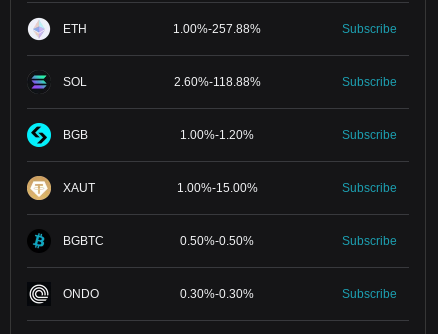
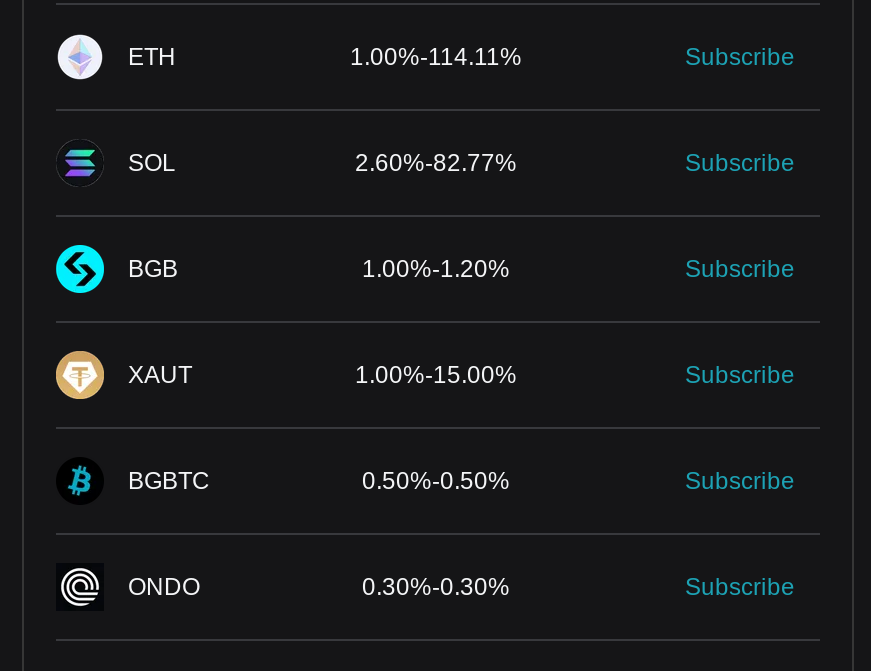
[173,22,261,36] 1.00%-257.88% -> [350,42,522,70] 1.00%-114.11%
[173,75,260,89] 2.60%-118.88% -> [355,148,517,176] 2.60%-82.77%

